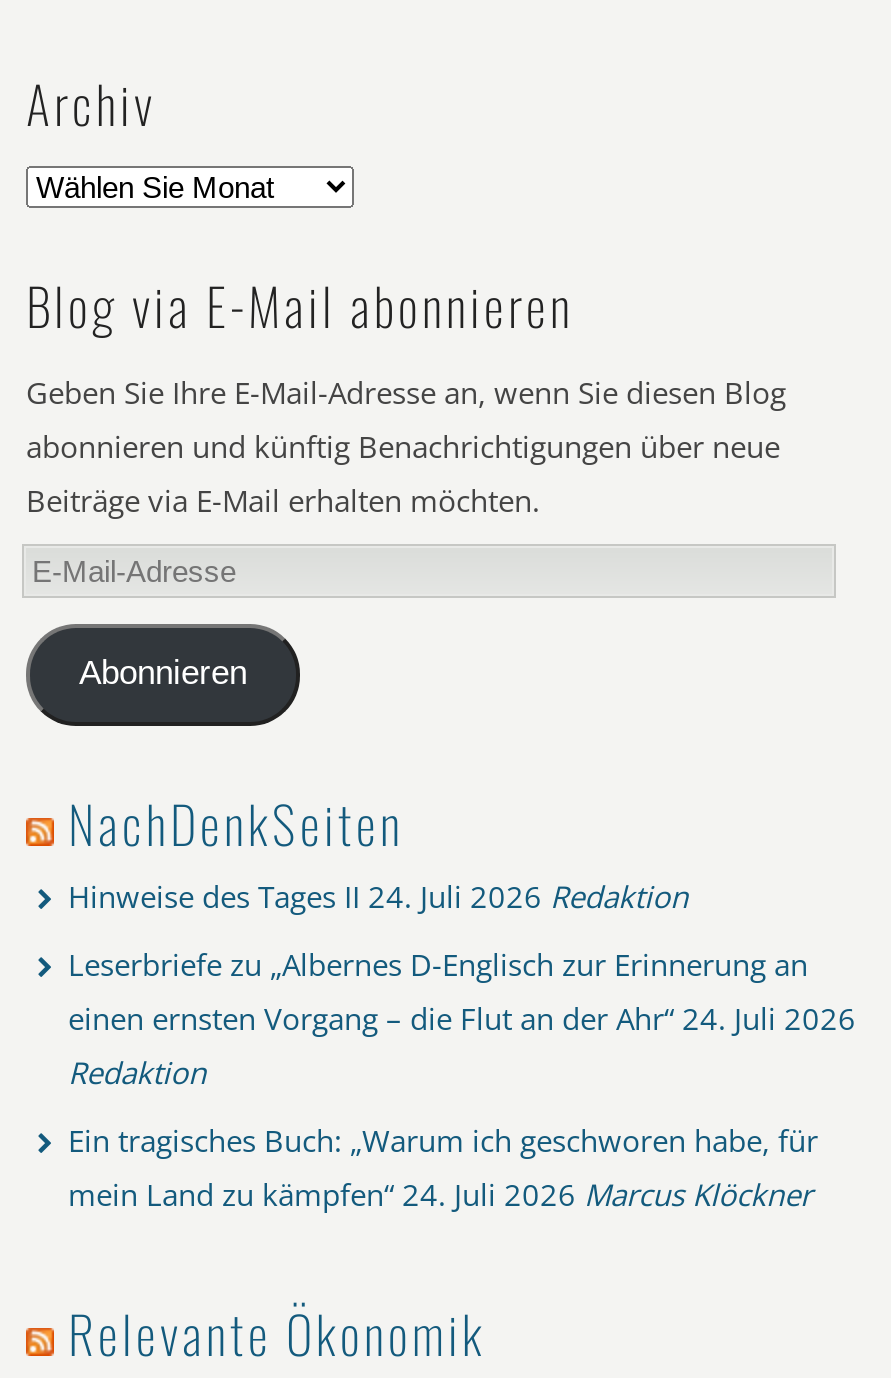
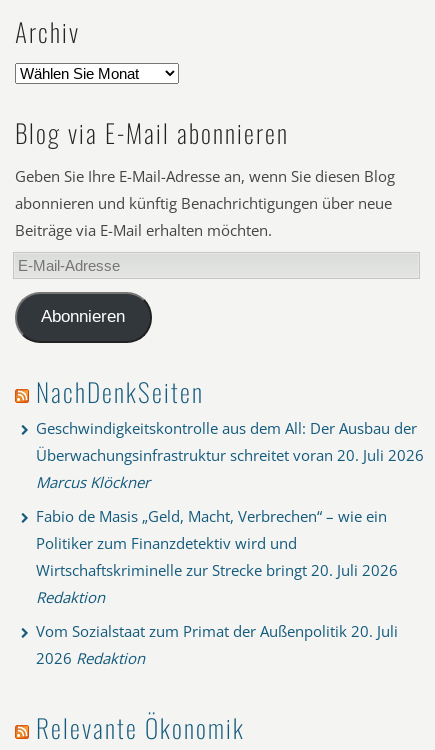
[68,875,688,915] Hinweise des Tages II 24. Juli 2026 Redaktion -> [36,418,424,492] Geschwindigkeitskontrolle aus dem All: Der Ausbau der | Überwachungsinfrastruktur schreitet voran 20. Juli 2026 | Marcus Klöckner
[68,943,856,1037] Leserbriefe zu „Albernes D-Englisch zur Erinnerung an | einen ernsten Vorgang – die Flut an der Ahr“ 24. Juli 2026 -> [36,506,398,580] Fabio de Masis „Geld, Macht, Verbrechen“ – wie ein | Politiker zum Finanzdetektiv wird und | Wirtschaftskriminelle zur Strecke bringt 20. Juli 2026
[68,1119,818,1213] Ein tragisches Buch: „Warum ich geschworen habe, für | mein Land zu kämpfen“ 24. Juli 2026 Marcus Klöckner -> [36,621,398,668] Vom Sozialstaat zum Primat der Außenpolitik 20. Juli | 2026 Redaktion

